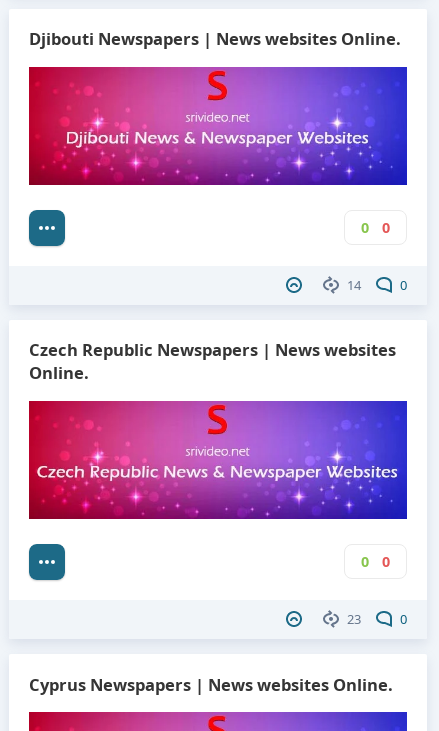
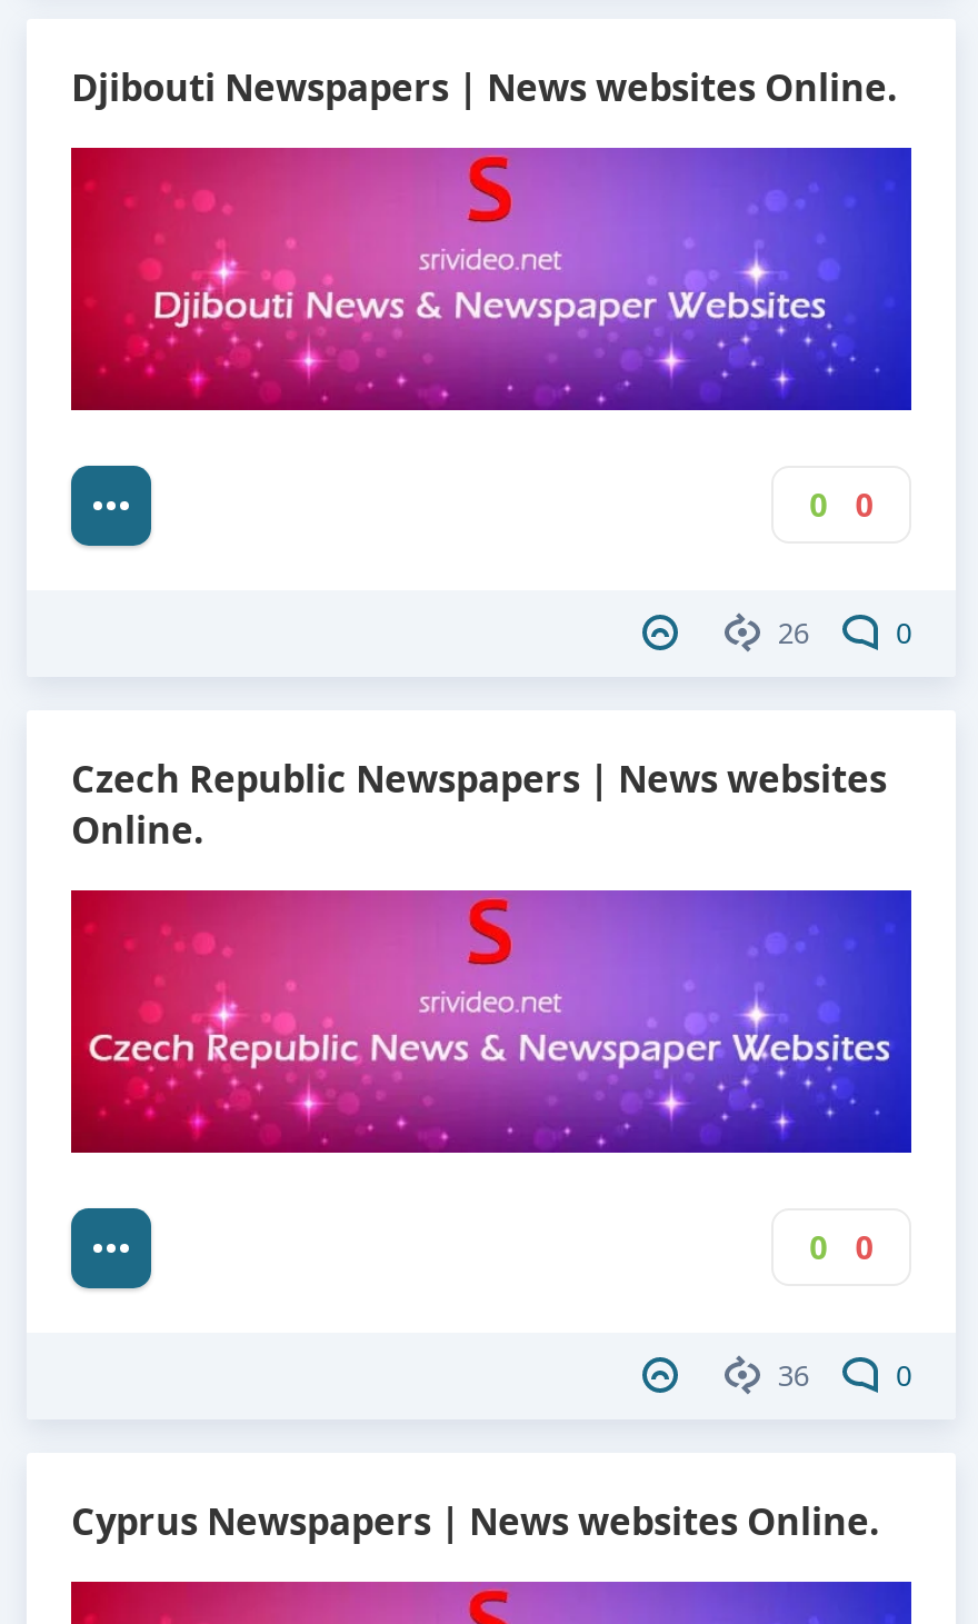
[344,276,361,294] 14 -> [771,613,809,653] 26
[344,610,361,628] 23 -> [771,1355,809,1395] 36

